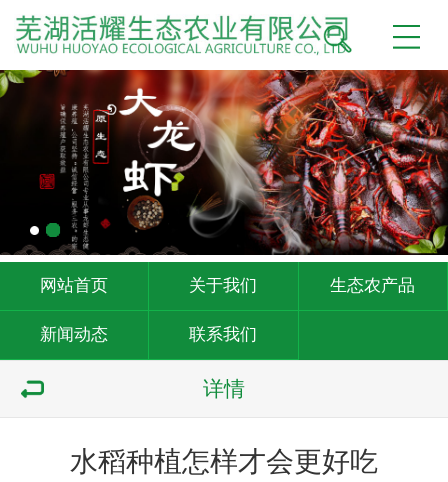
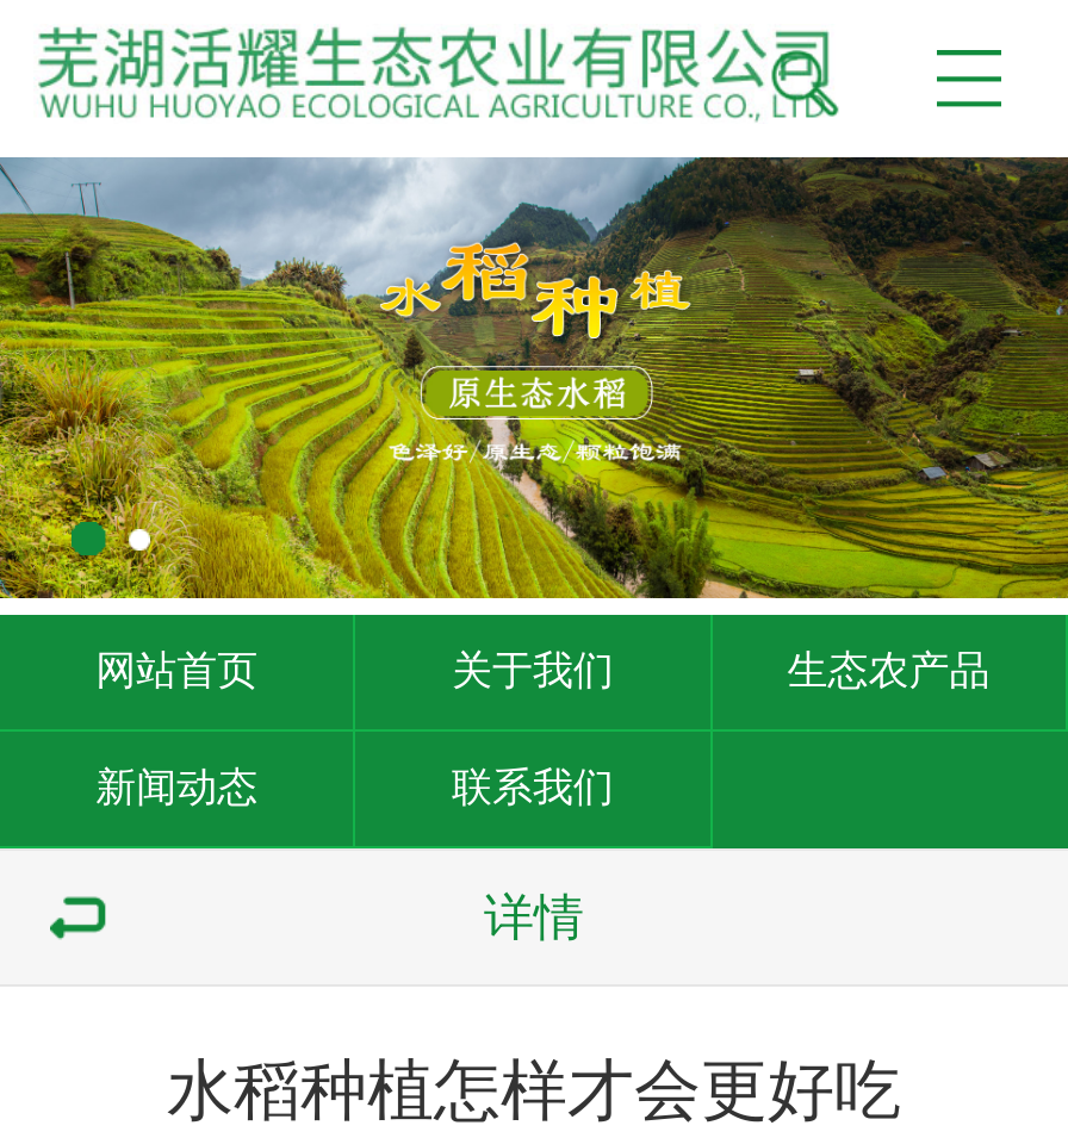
[3,69,445,256] [image] -> [7,155,1061,601] [image]

